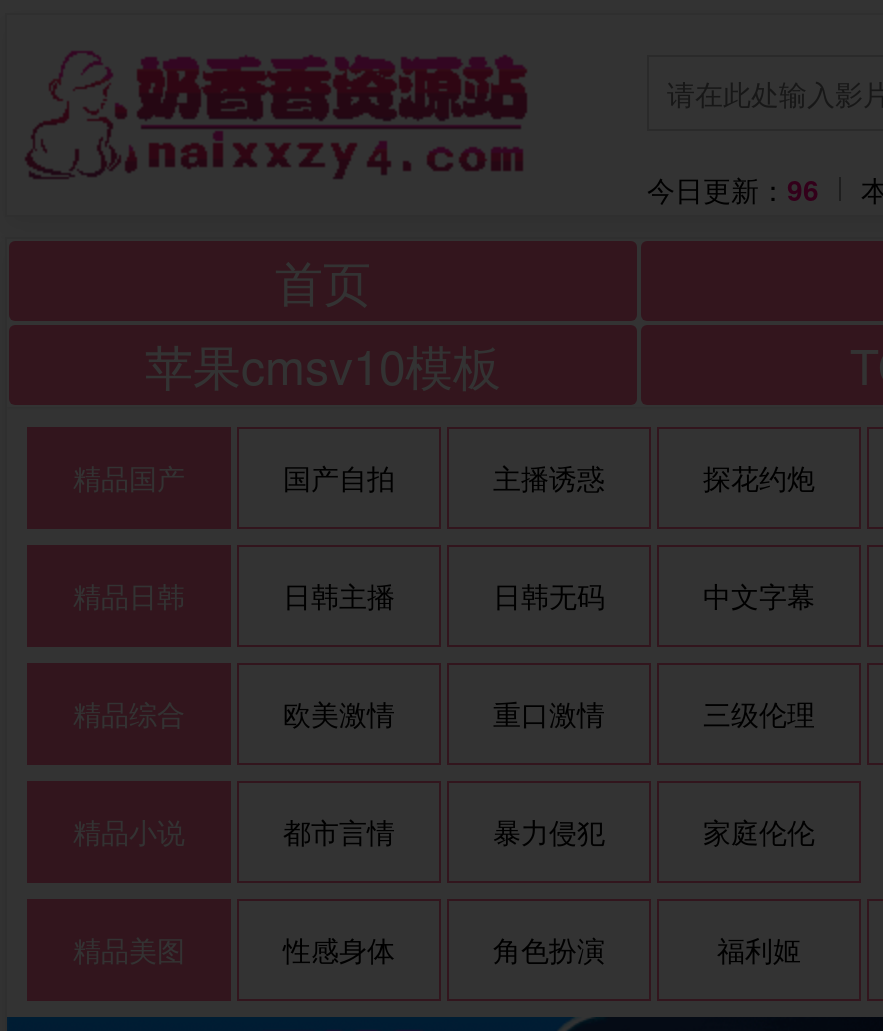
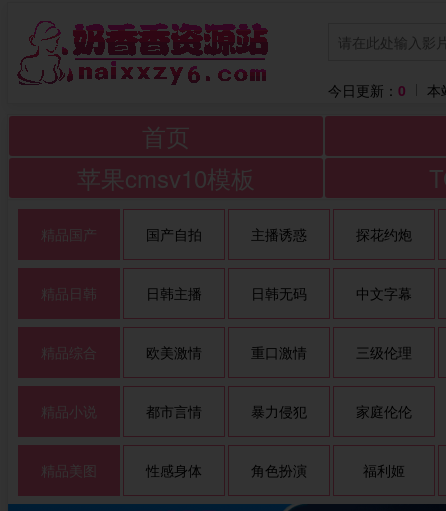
[647,169,819,209] 今日更新：96 -> [328,80,406,100] 今日更新：0

